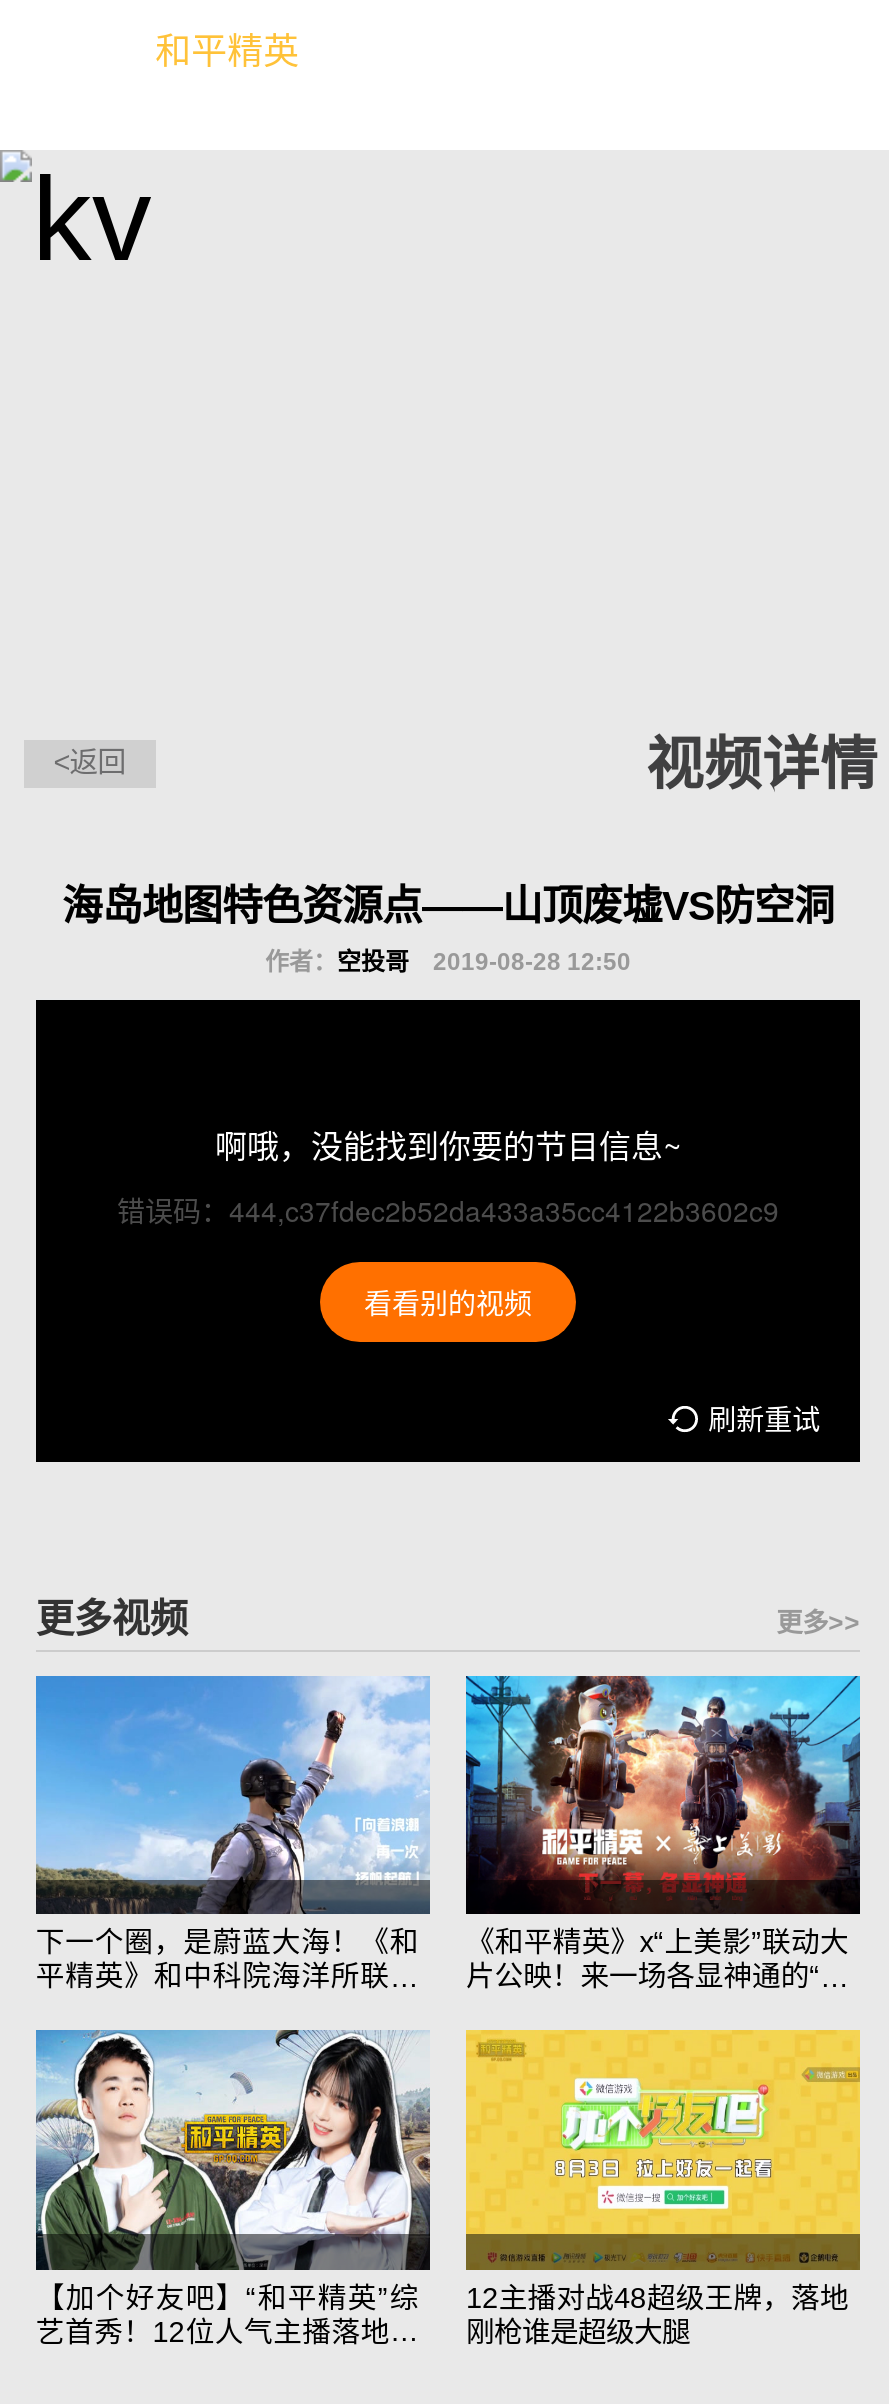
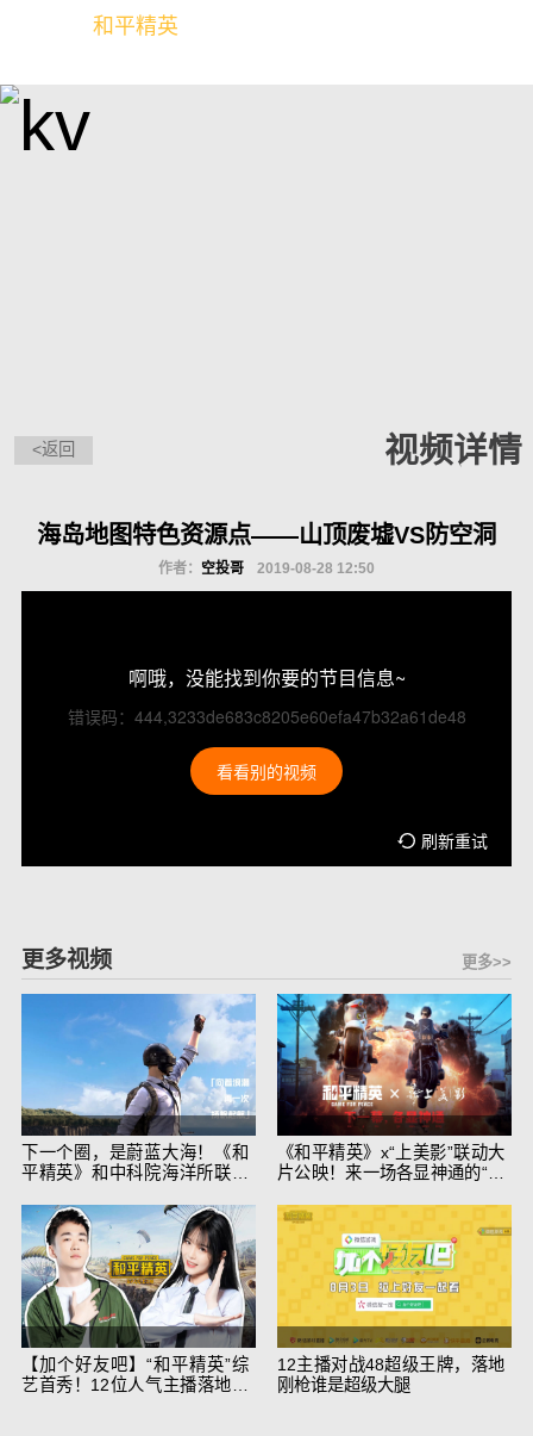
[117,1189,779,1229] 错误码：444,c37fdec2b52da433a35cc4122b3602c9 -> [67,704,466,728] 错误码：444,3233de683c8205e60efa47b32a61de48

